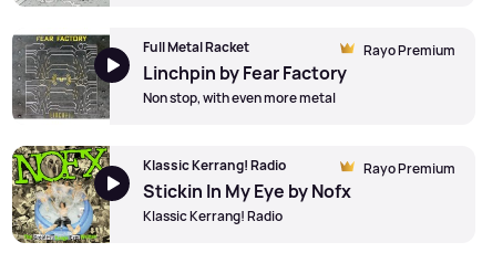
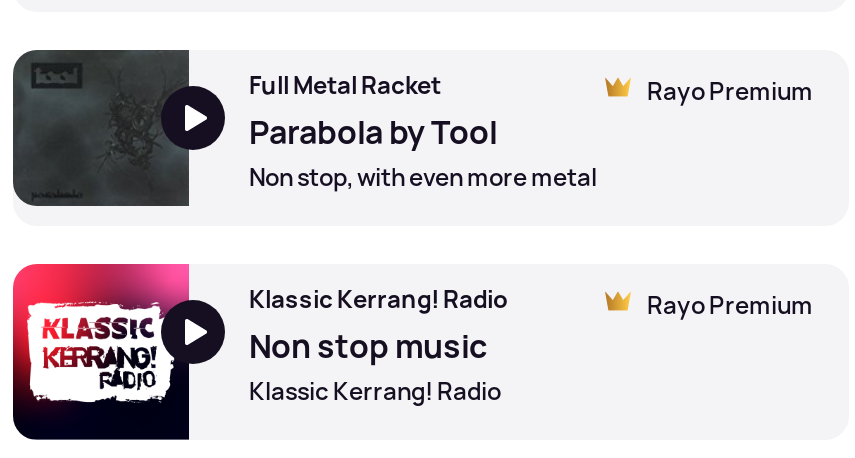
[11,28,347,119] [image] | Linchpin by Fear Factory -> [13,48,497,214] [image] | Parabola by Tool
[11,145,351,244] [image] | Stickin In My Eye by Nofx -> [11,262,487,442] [image] | Non stop music

